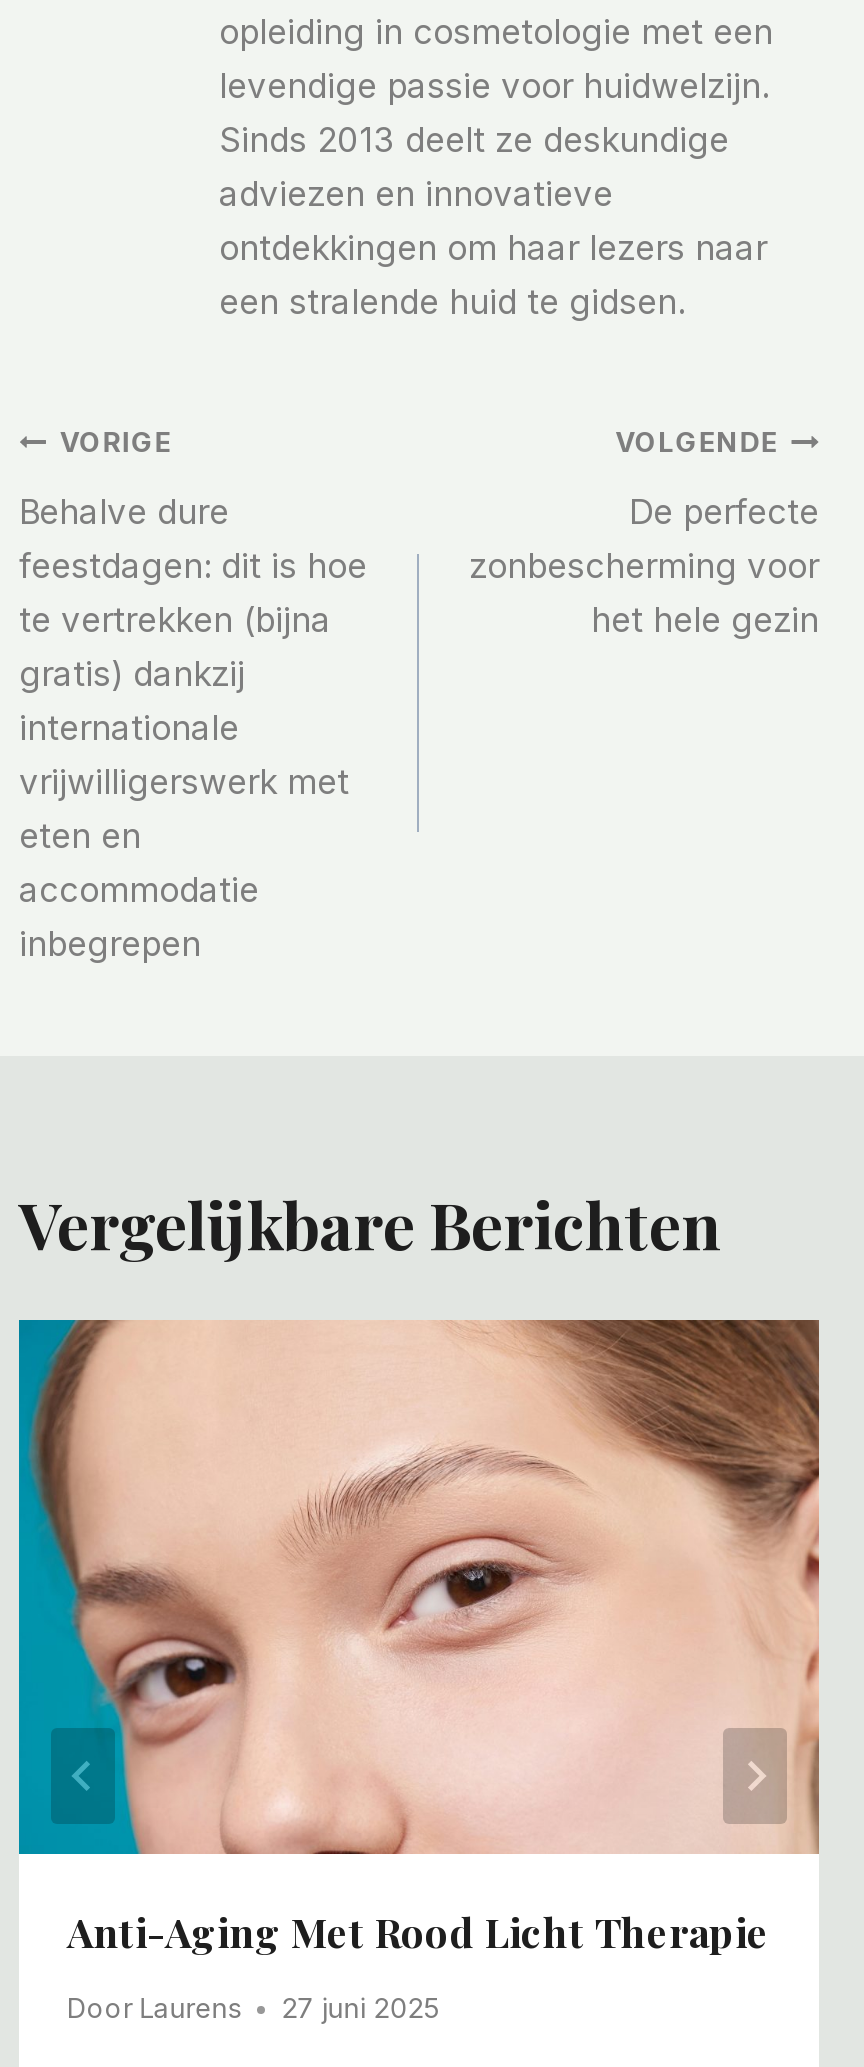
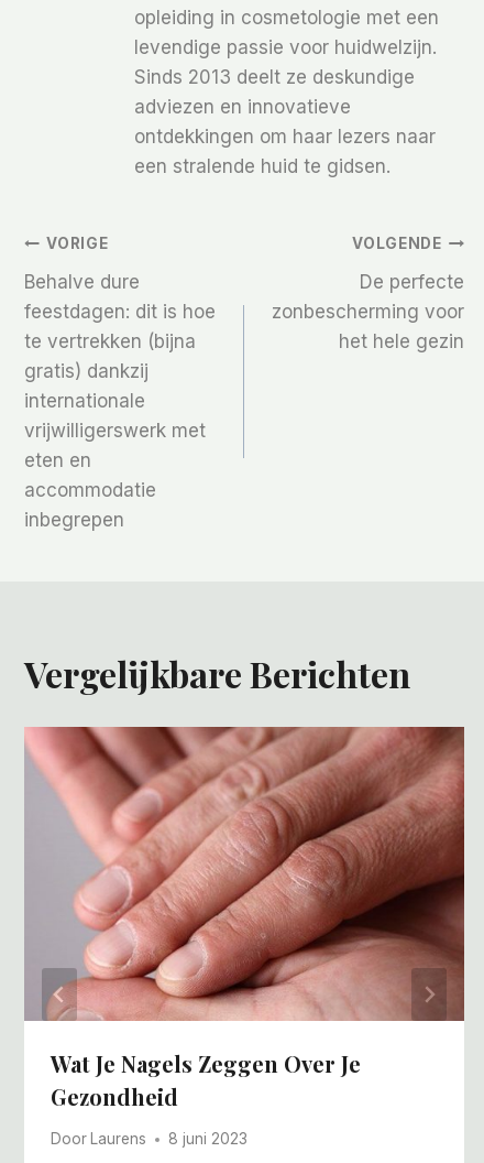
[17,1318,819,1957] [image] | Anti-Aging Met Rood Licht Therapie -> [24,726,465,1111] [image] | Wat Je Nagels Zeggen Over Je | Gezondheid
[67,1992,439,2024] Door Laurens 27 juni 2025 -> [51,1130,248,1148] Door Laurens 8 juni 2023

